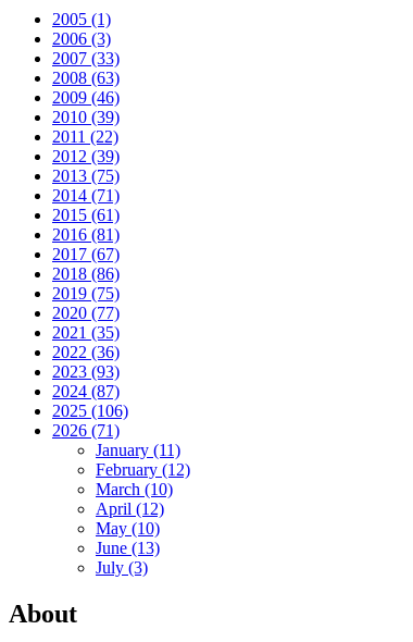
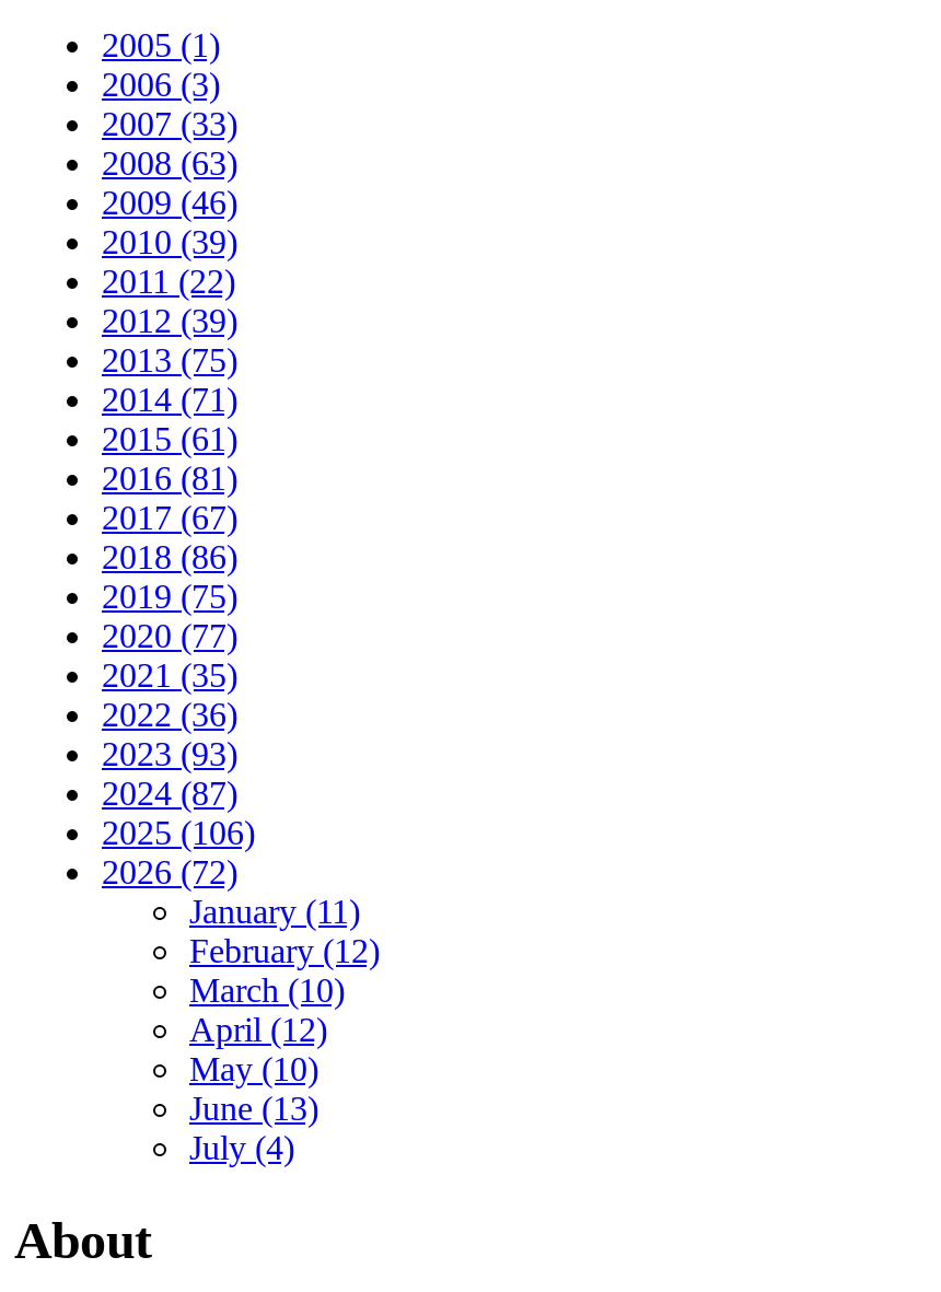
[52,421,120,439] 2026 (71) -> [102,852,237,890] 2026 (72)
[96,558,148,576] July (3) -> [189,1128,294,1165] July (4)

